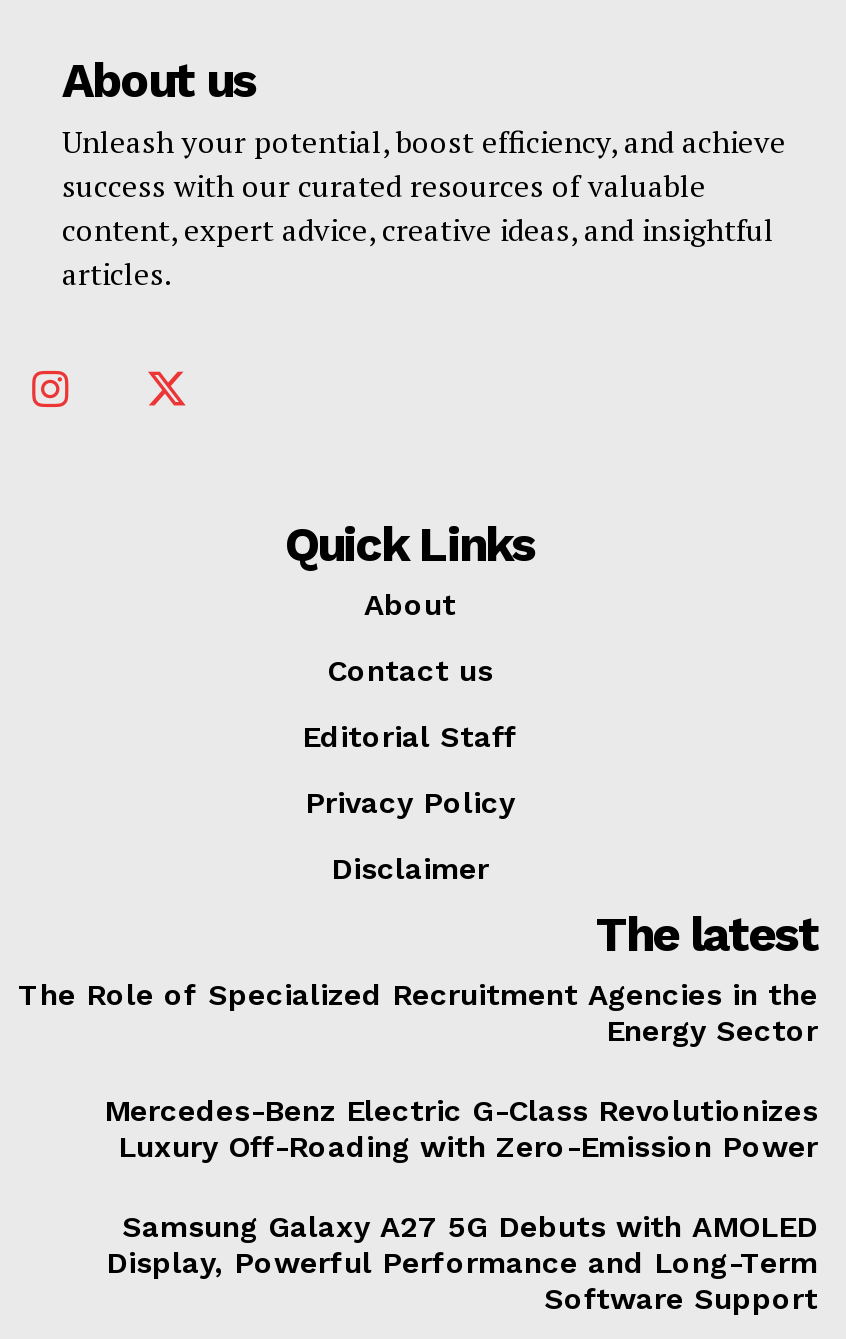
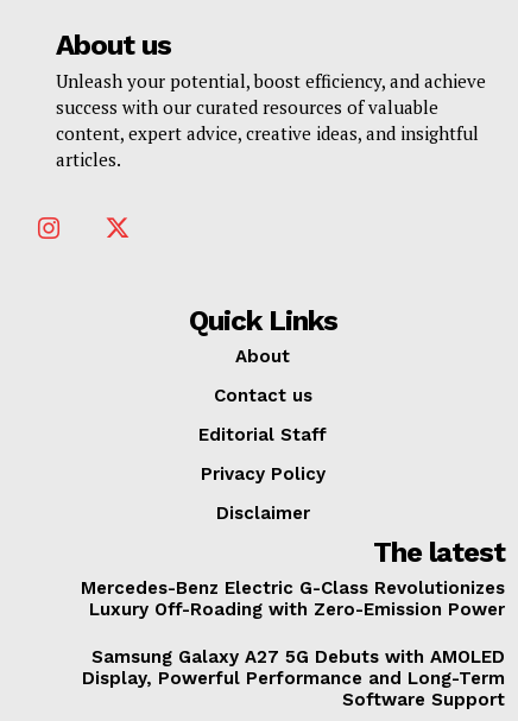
[18,978,818,1050] The Role of Specialized Recruitment Agencies in the | Energy Sector -> none

